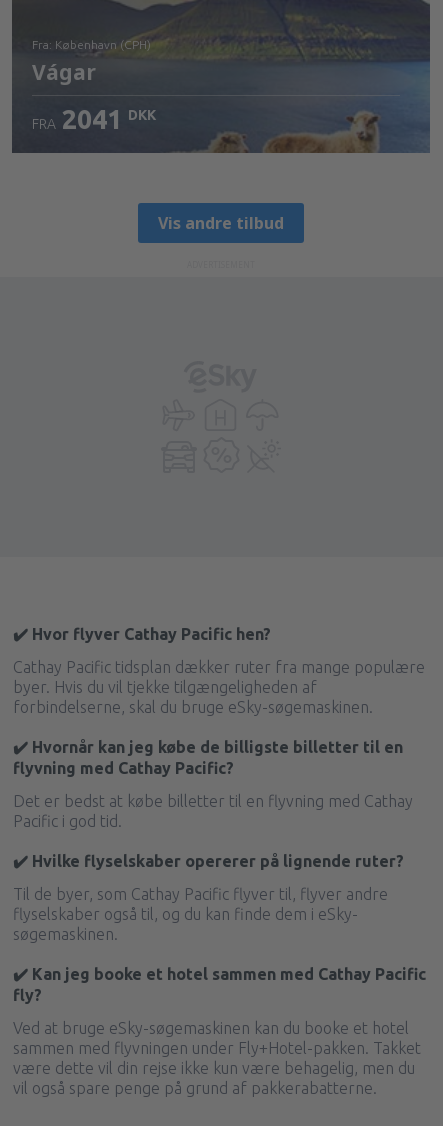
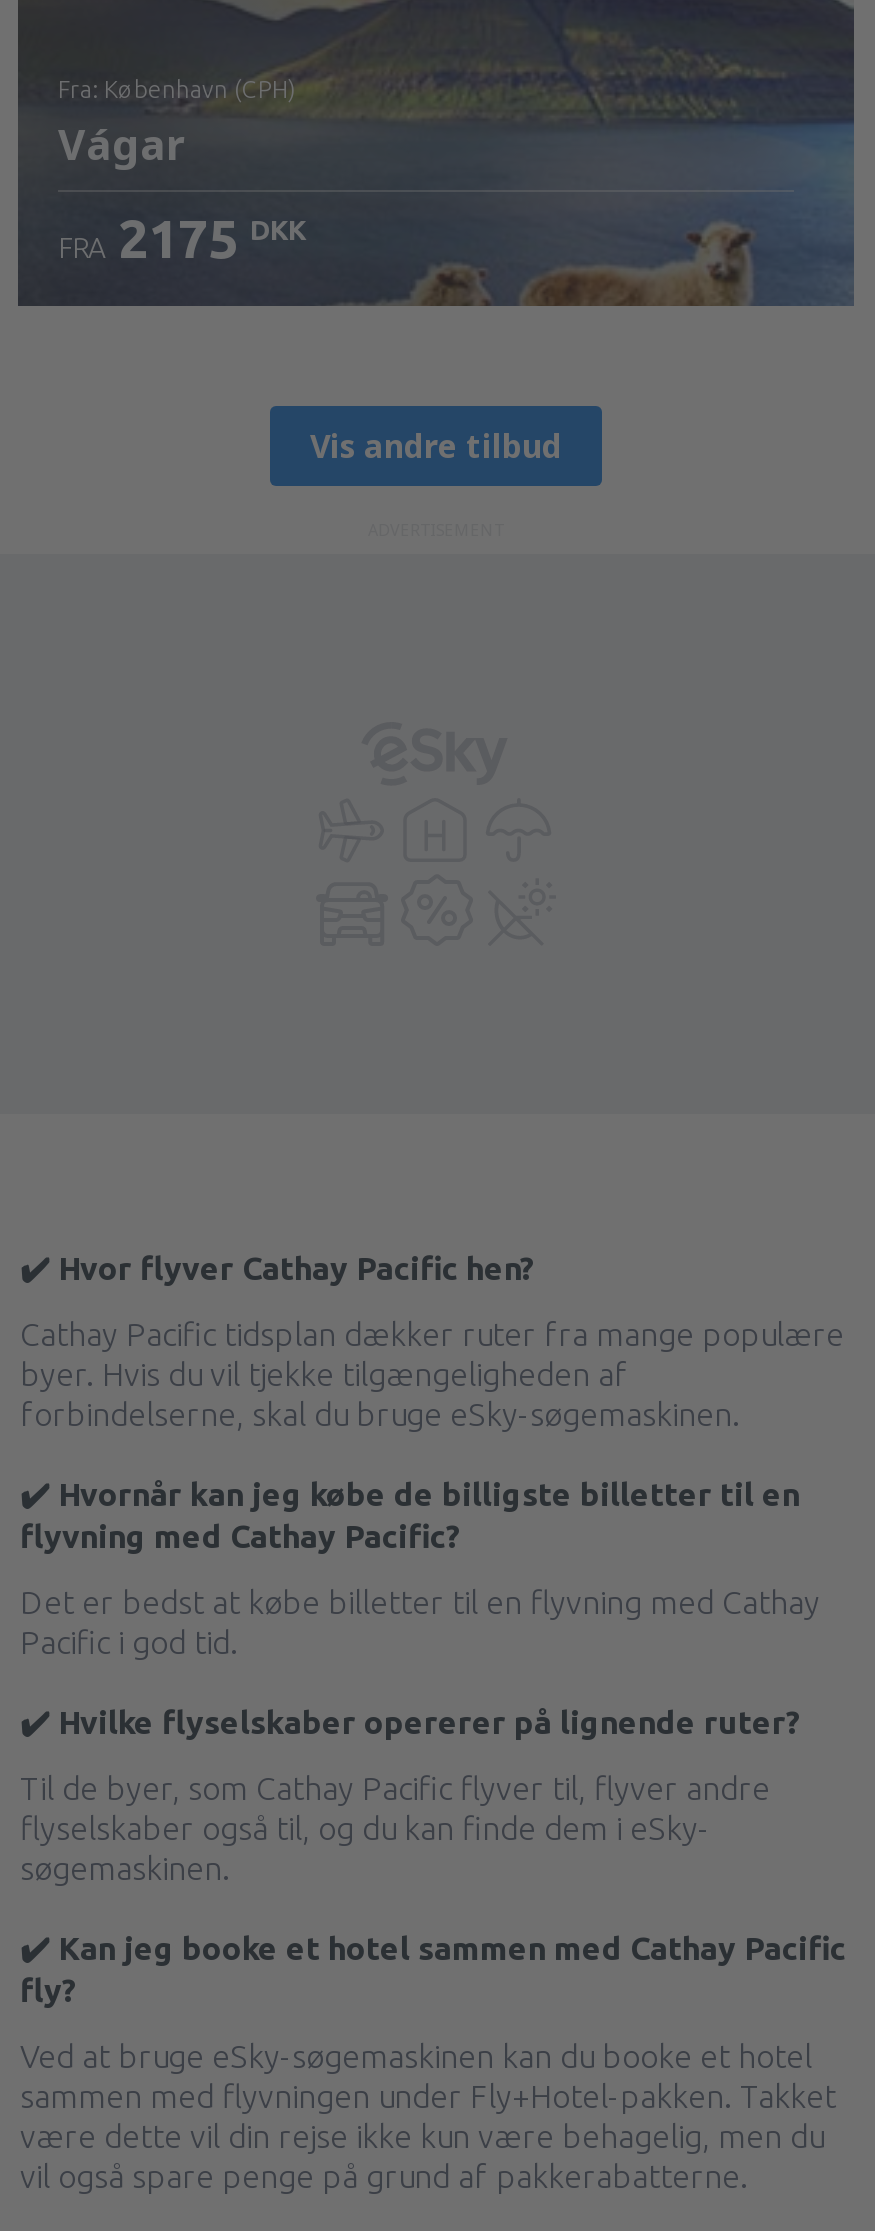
[32,104,156,134] FRA 2041 DKK -> [58,208,306,268] FRA 2175 DKK

